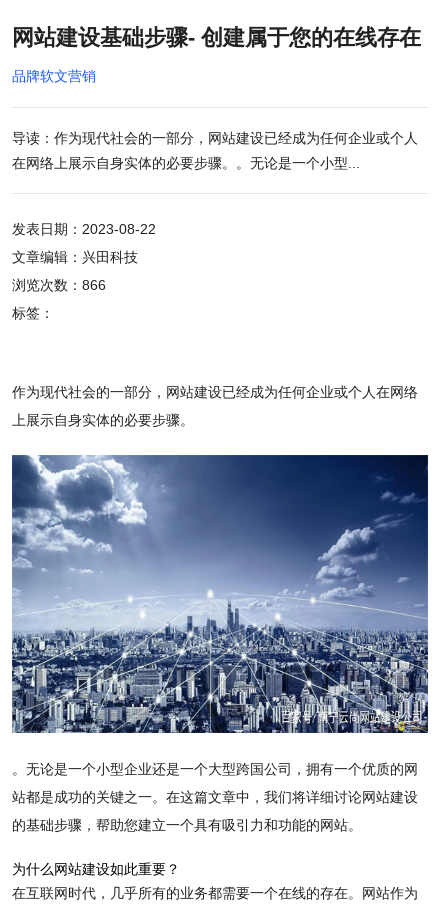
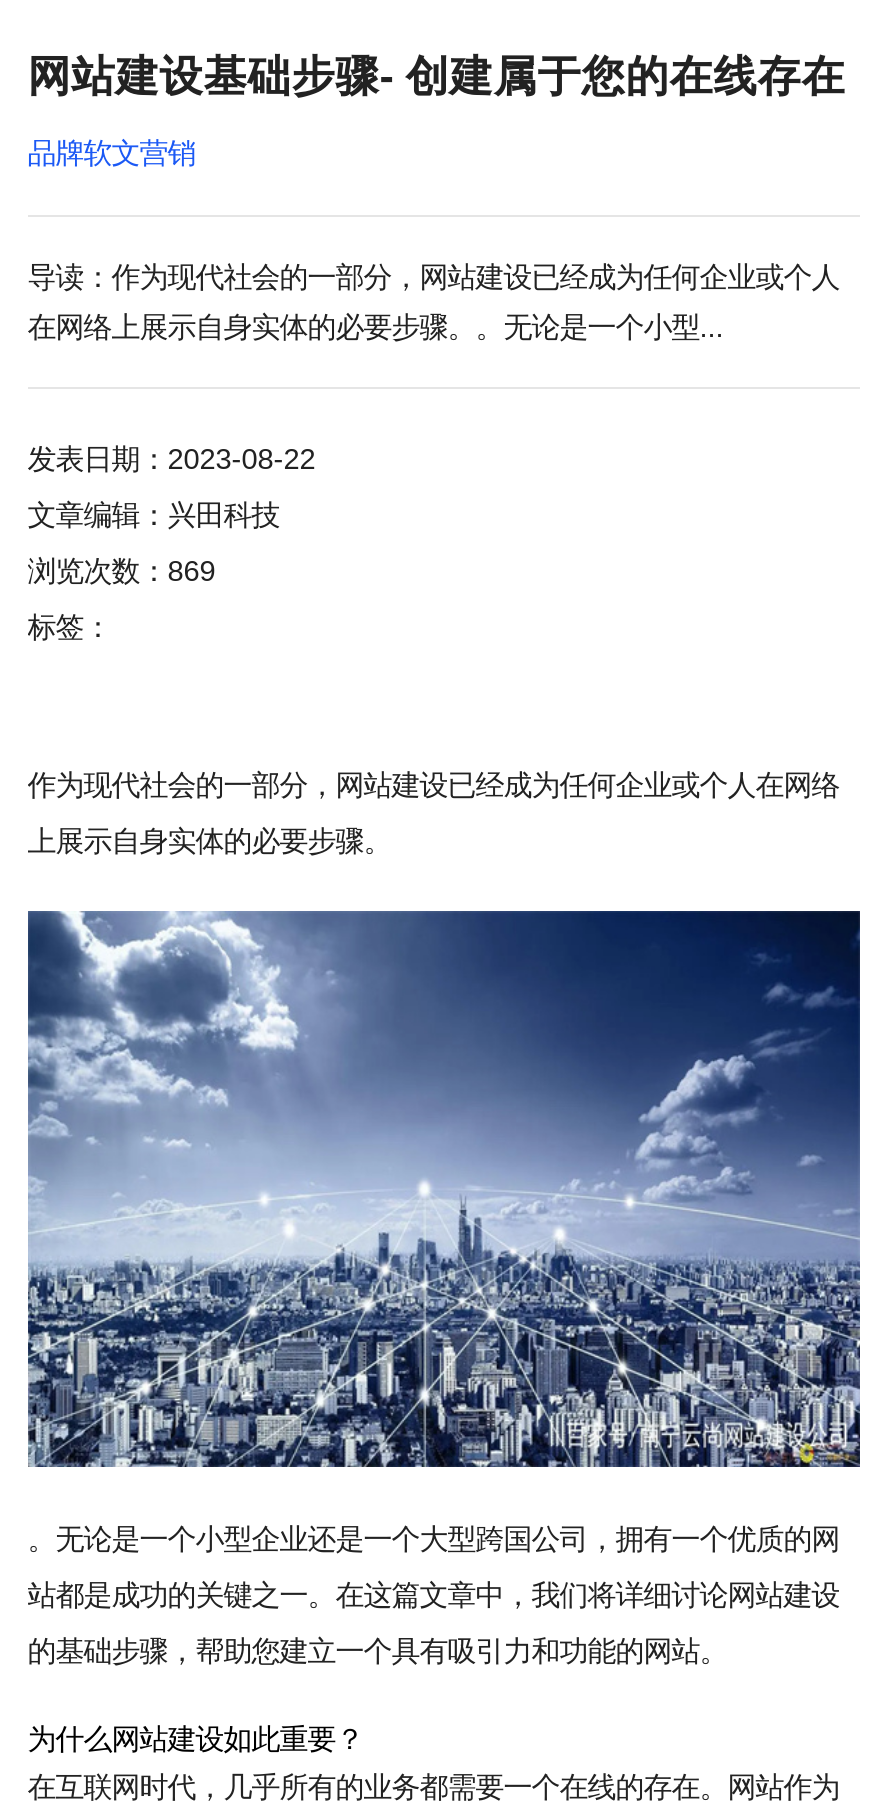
[12,277,106,293] 浏览次数：866 -> [28,556,216,588] 浏览次数：869

